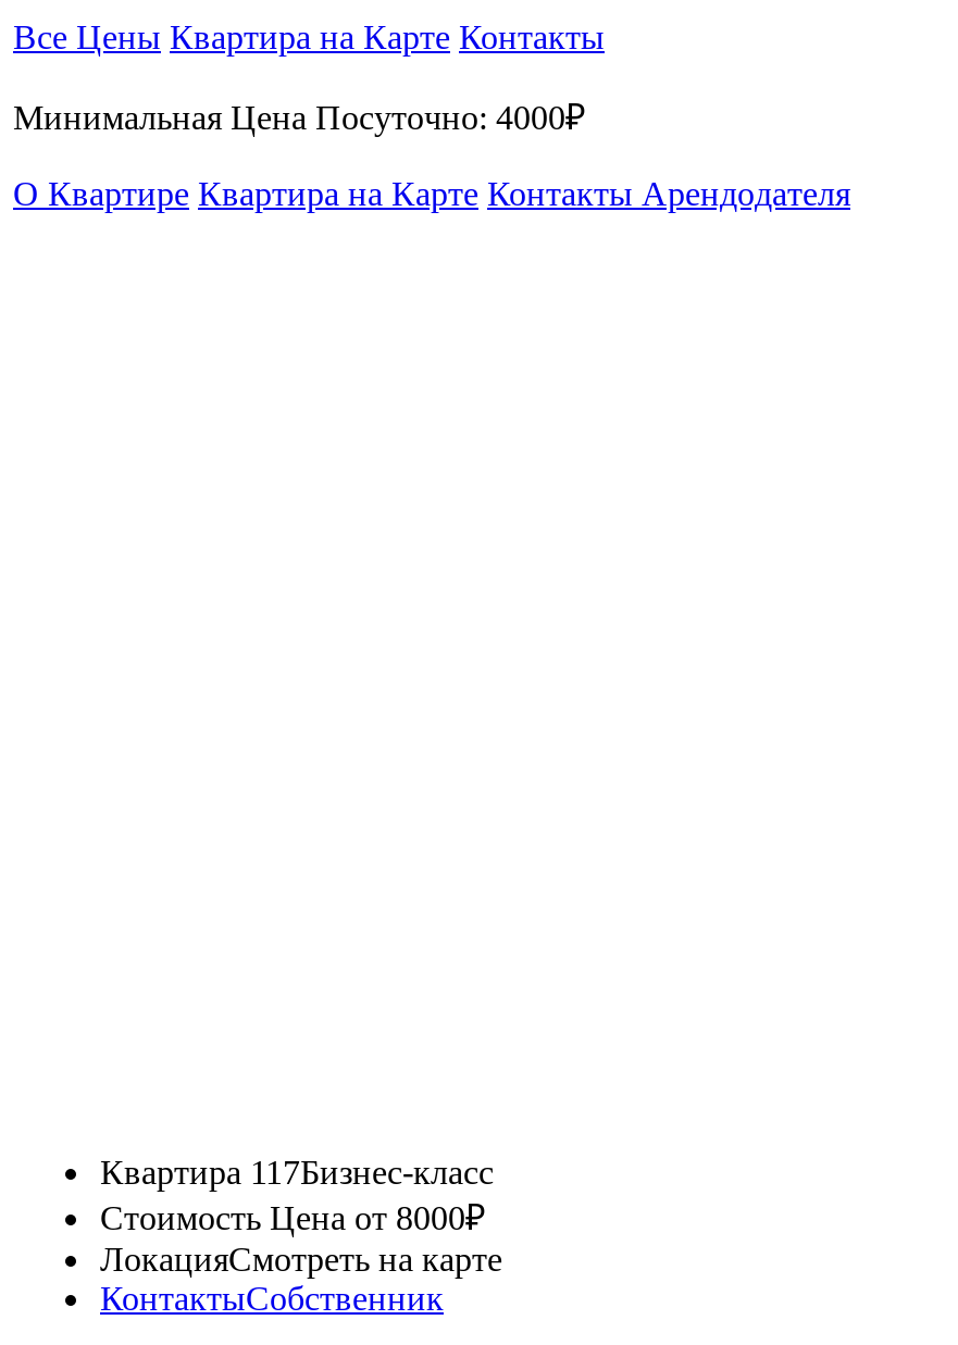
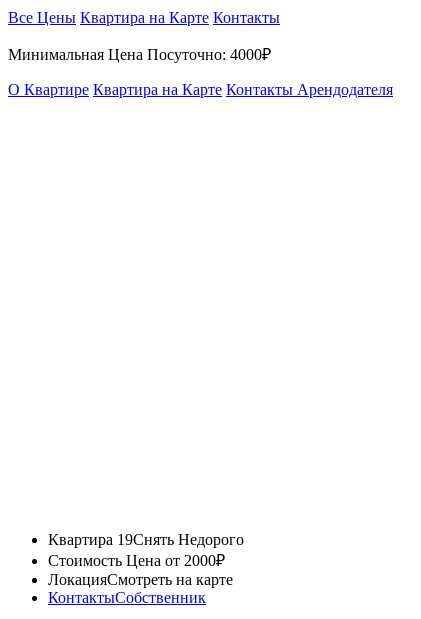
[100,1153,494,1236] Квартира 117Бизнес-класс | Стоимость Цена от 8000₽ -> [48,531,244,569] Квартира 19Снять Недорого | Стоимость Цена от 2000₽

